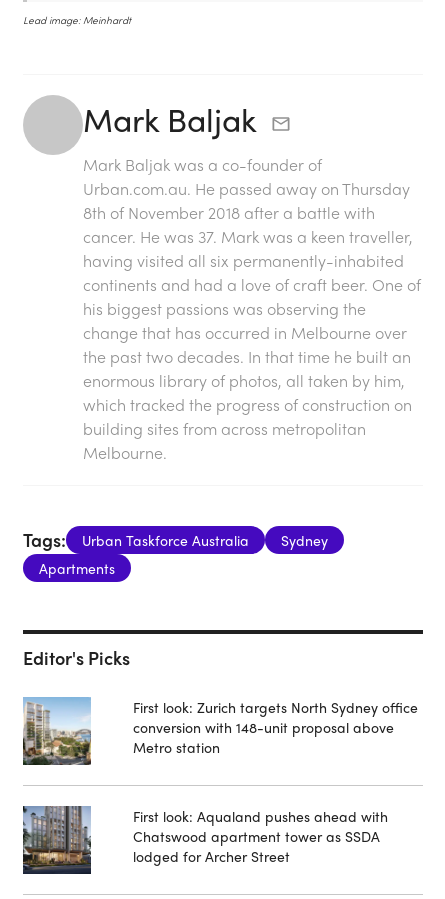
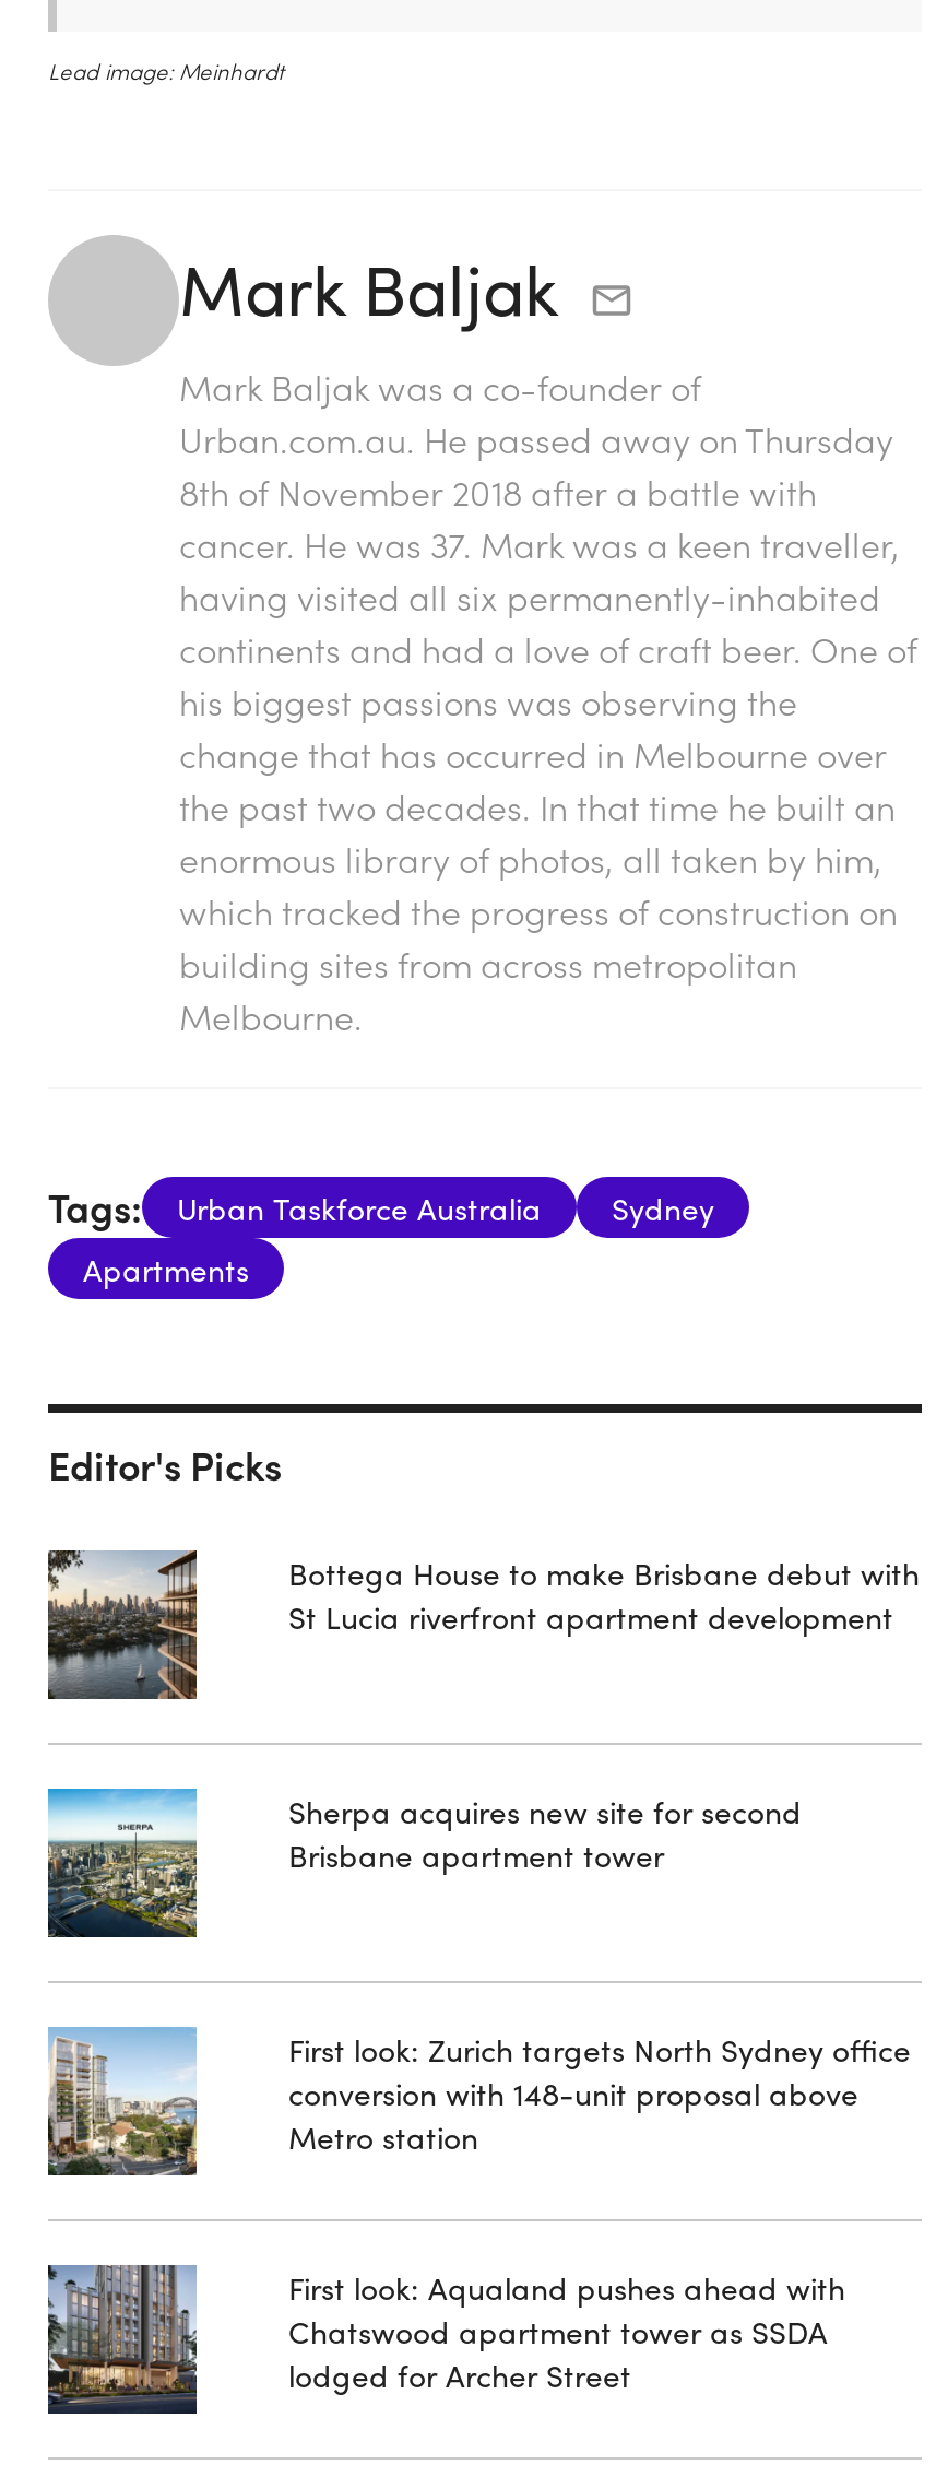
none -> [46,1548,199,1699] [image]
none -> [46,1786,199,1937] [image]
none -> [288,1550,920,1637] Bottega House to make Brisbane debut with | St Lucia riverfront apartment development
none -> [288,1788,802,1876] Sherpa acquires new site for second | Brisbane apartment tower

